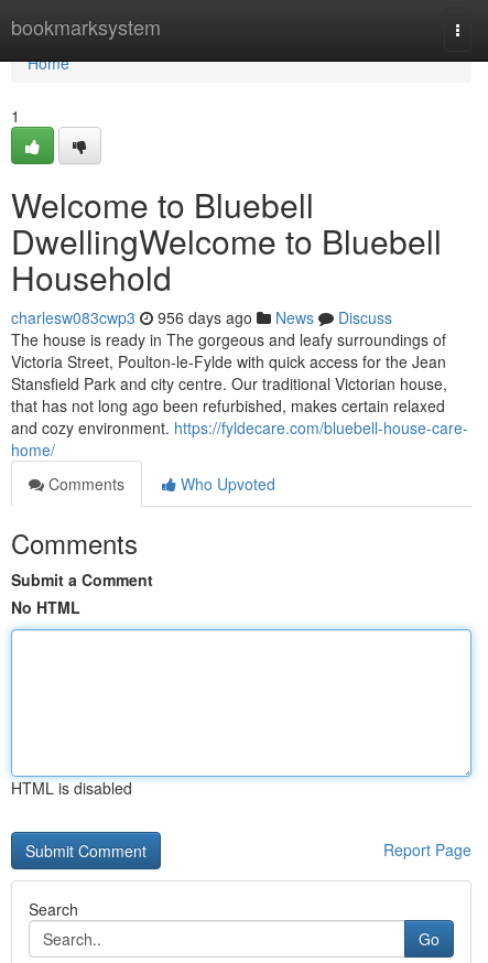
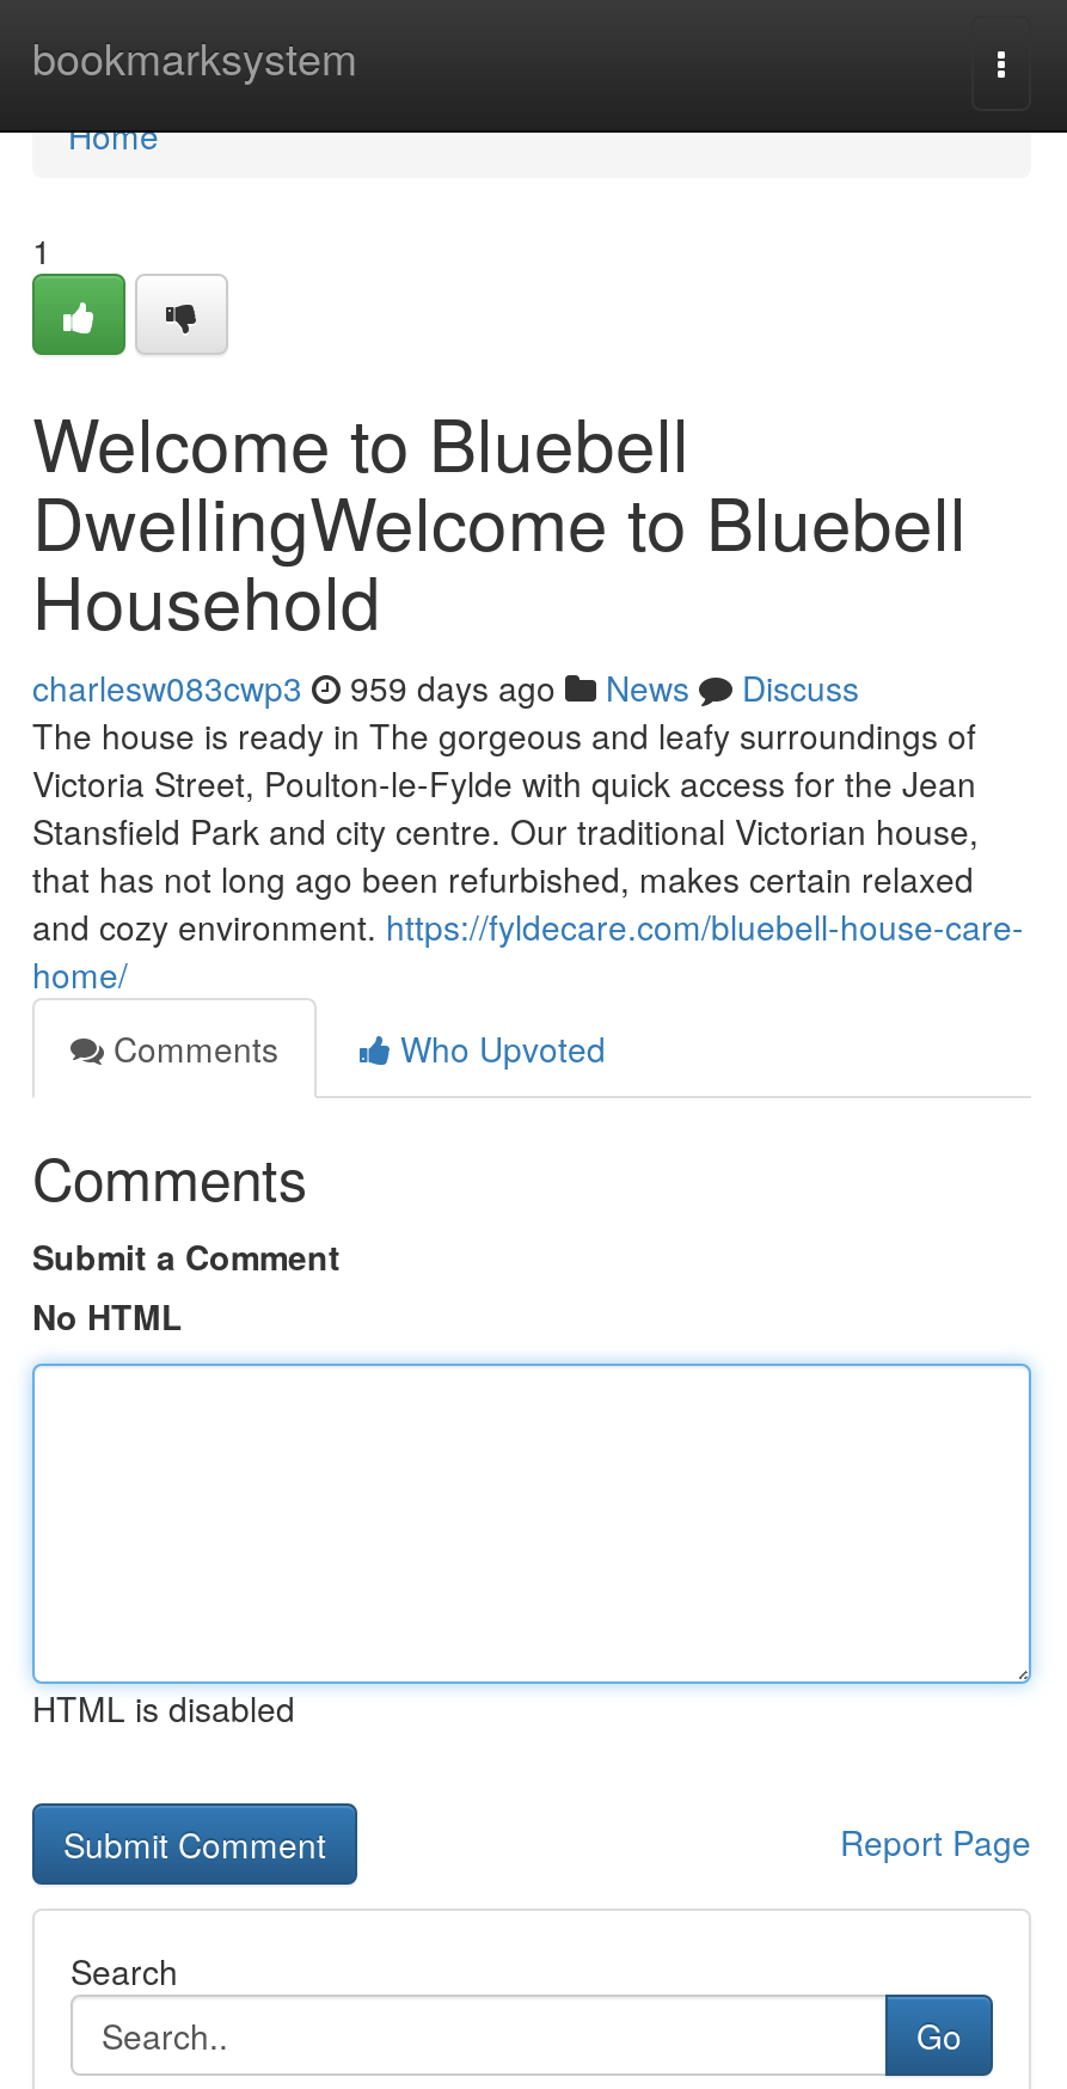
[11,306,392,328] charlesw083cwp3 956 days ago News Discuss -> [32,663,859,711] charlesw083cwp3 959 days ago News Discuss

